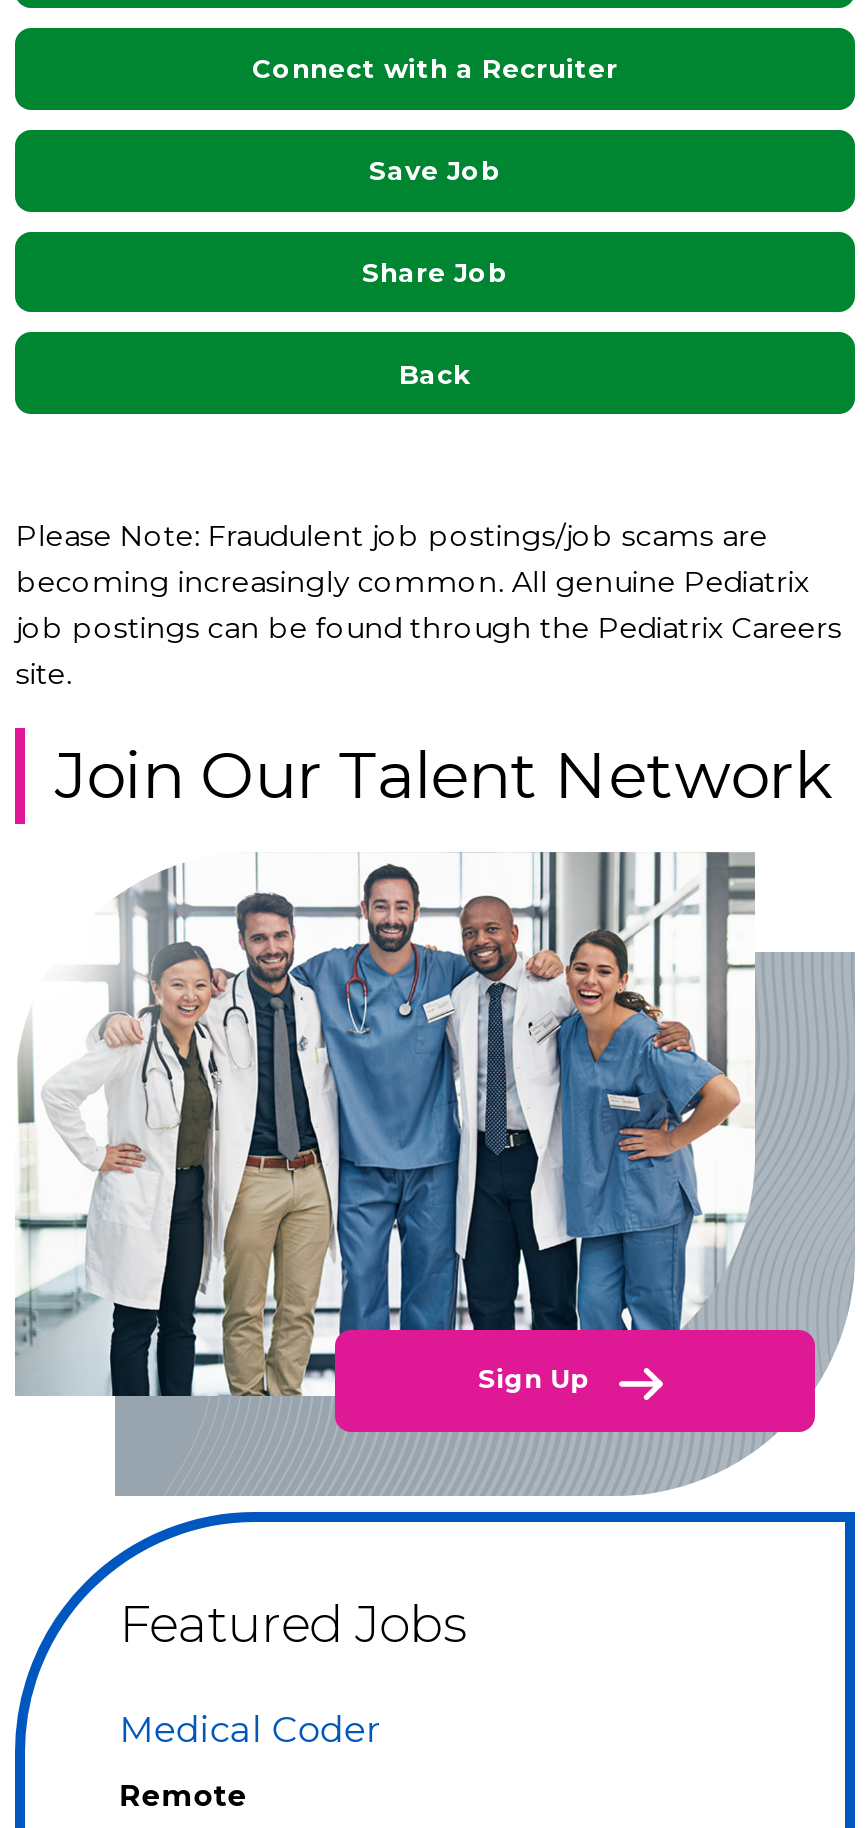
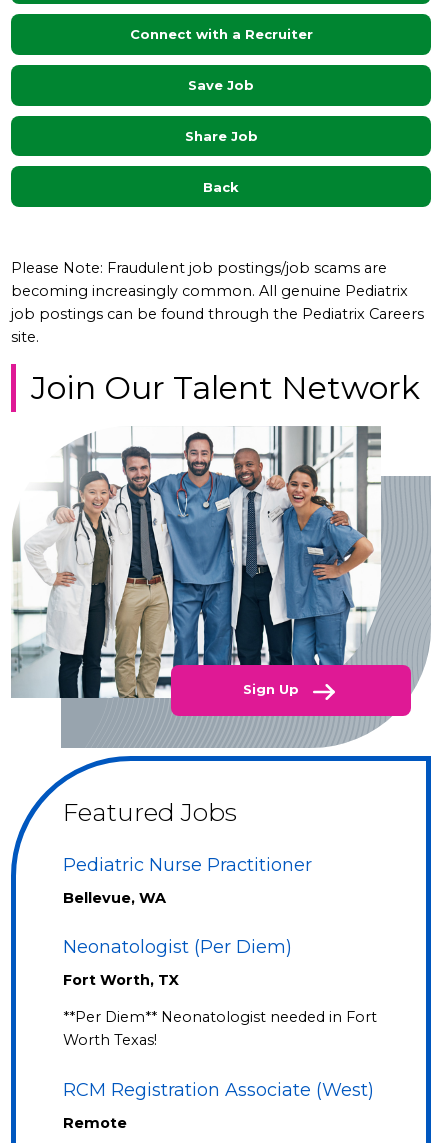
[119,1708,379,1752] Medical Coder -> [63,854,377,1100] Pediatric Nurse Practitioner | Bellevue, WA | Neonatologist (Per Diem) | Fort Worth, TX | **Per Diem** Neonatologist needed in Fort | Worth Texas! | RCM Registration Associate (West)

